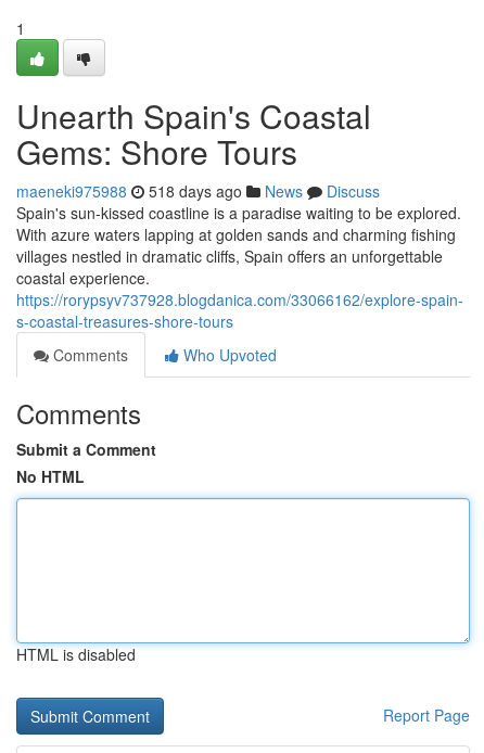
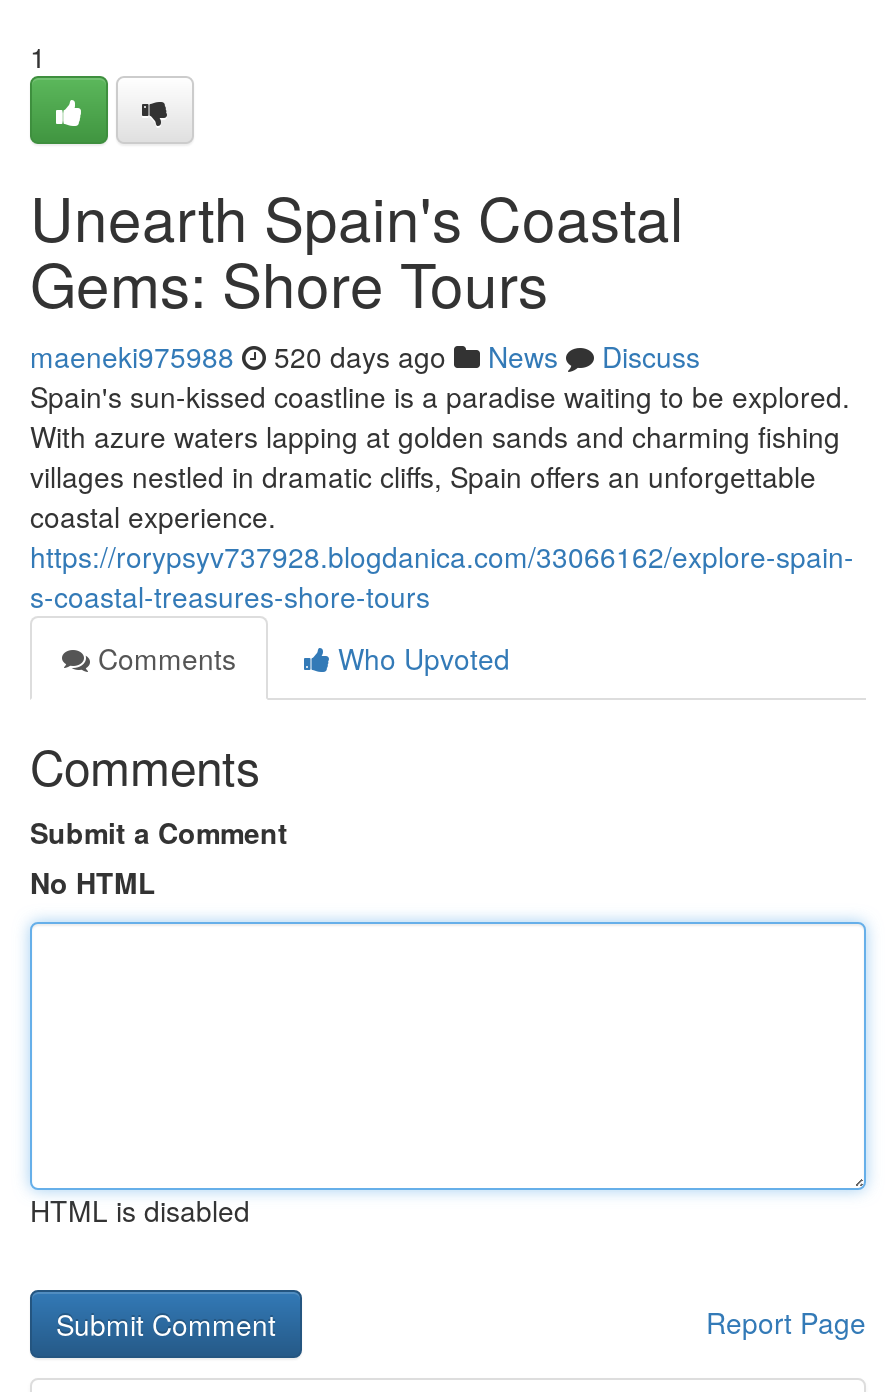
[16,180,380,202] maeneki975988 518 days ago News Discuss -> [30,336,700,376] maeneki975988 520 days ago News Discuss

